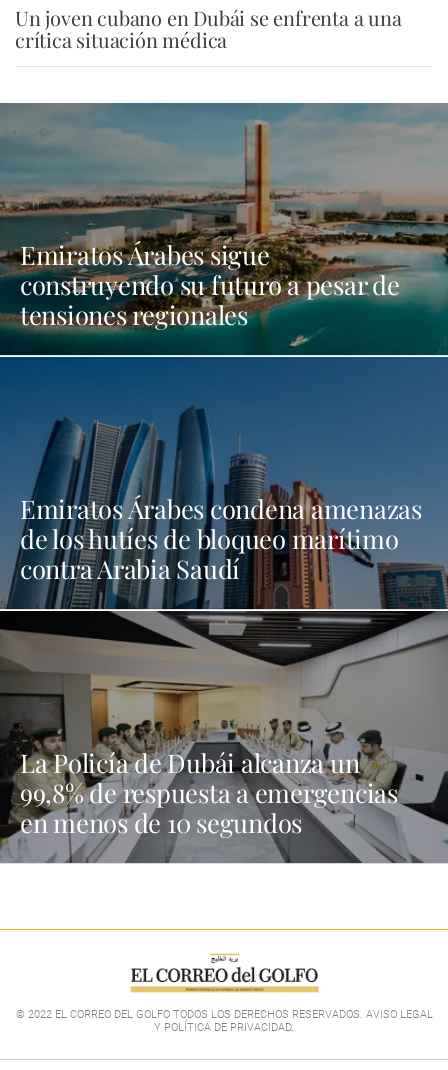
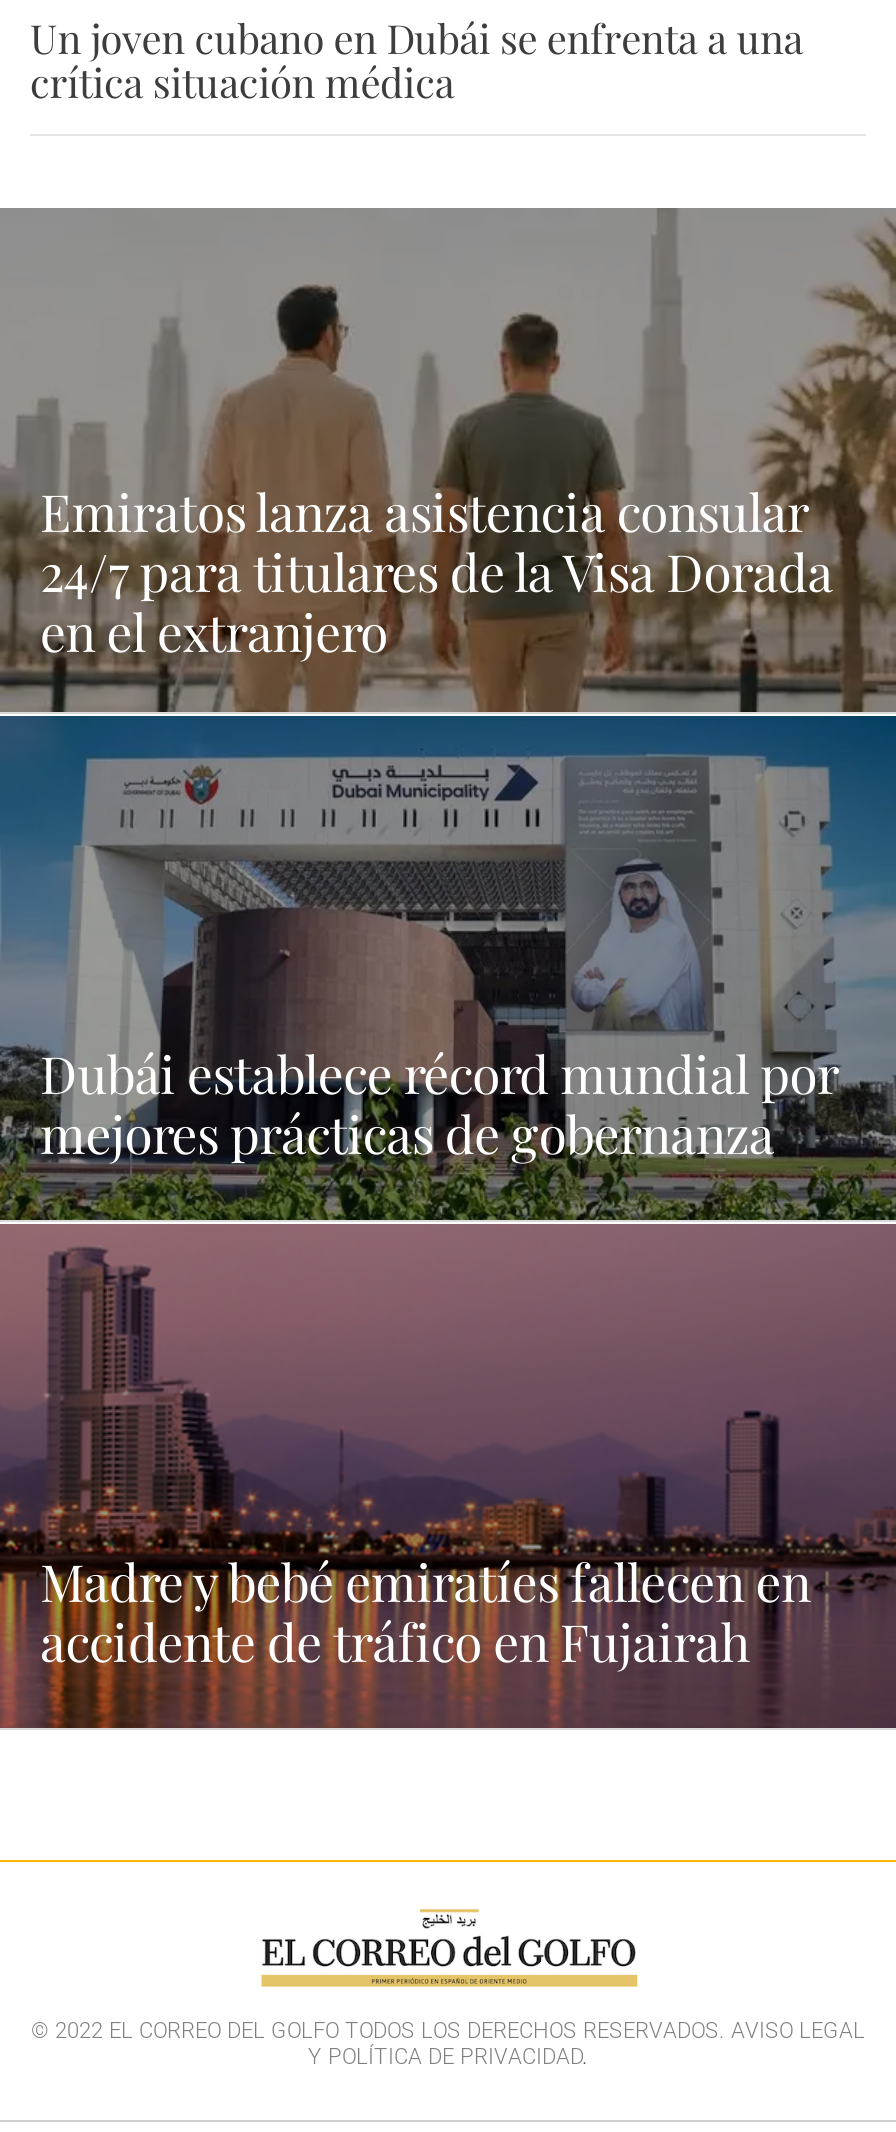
[3,103,445,864] [image] | Emiratos Árabes sigue | construyendo su futuro a pesar de | tensiones regionales -> [6,208,890,1730] [image] | Emiratos lanza asistencia consular | 24/7 para titulares de la Visa Dorada | en el extranjero
[20,491,422,585] Emiratos Árabes condena amenazas | de los hutíes de bloqueo marítimo | contra Arabia Saudí -> [40,1037,837,1165] Dubái establece récord mundial por | mejores prácticas de gobernanza
[20,745,398,839] La Policía de Dubái alcanza un | 99,8% de respuesta a emergencias | en menos de 10 segundos -> [40,1545,811,1673] Madre y bebé emiratíes fallecen en | accidente de tráfico en Fujairah

